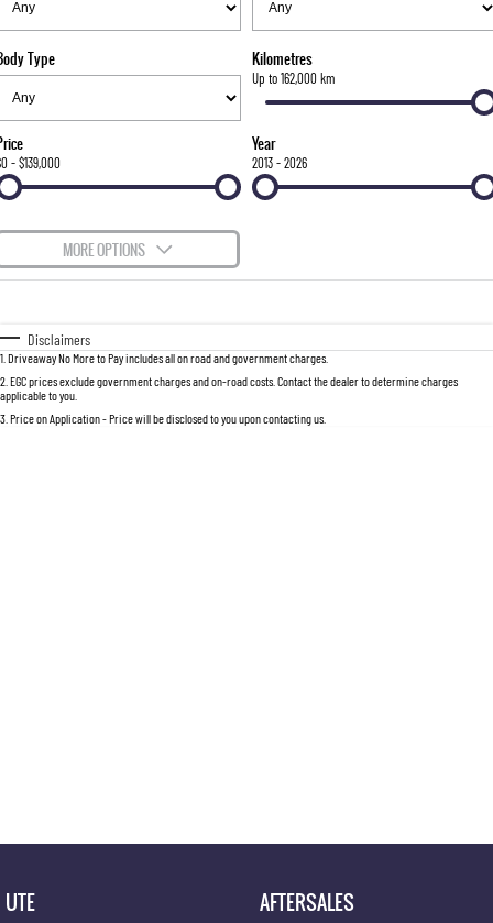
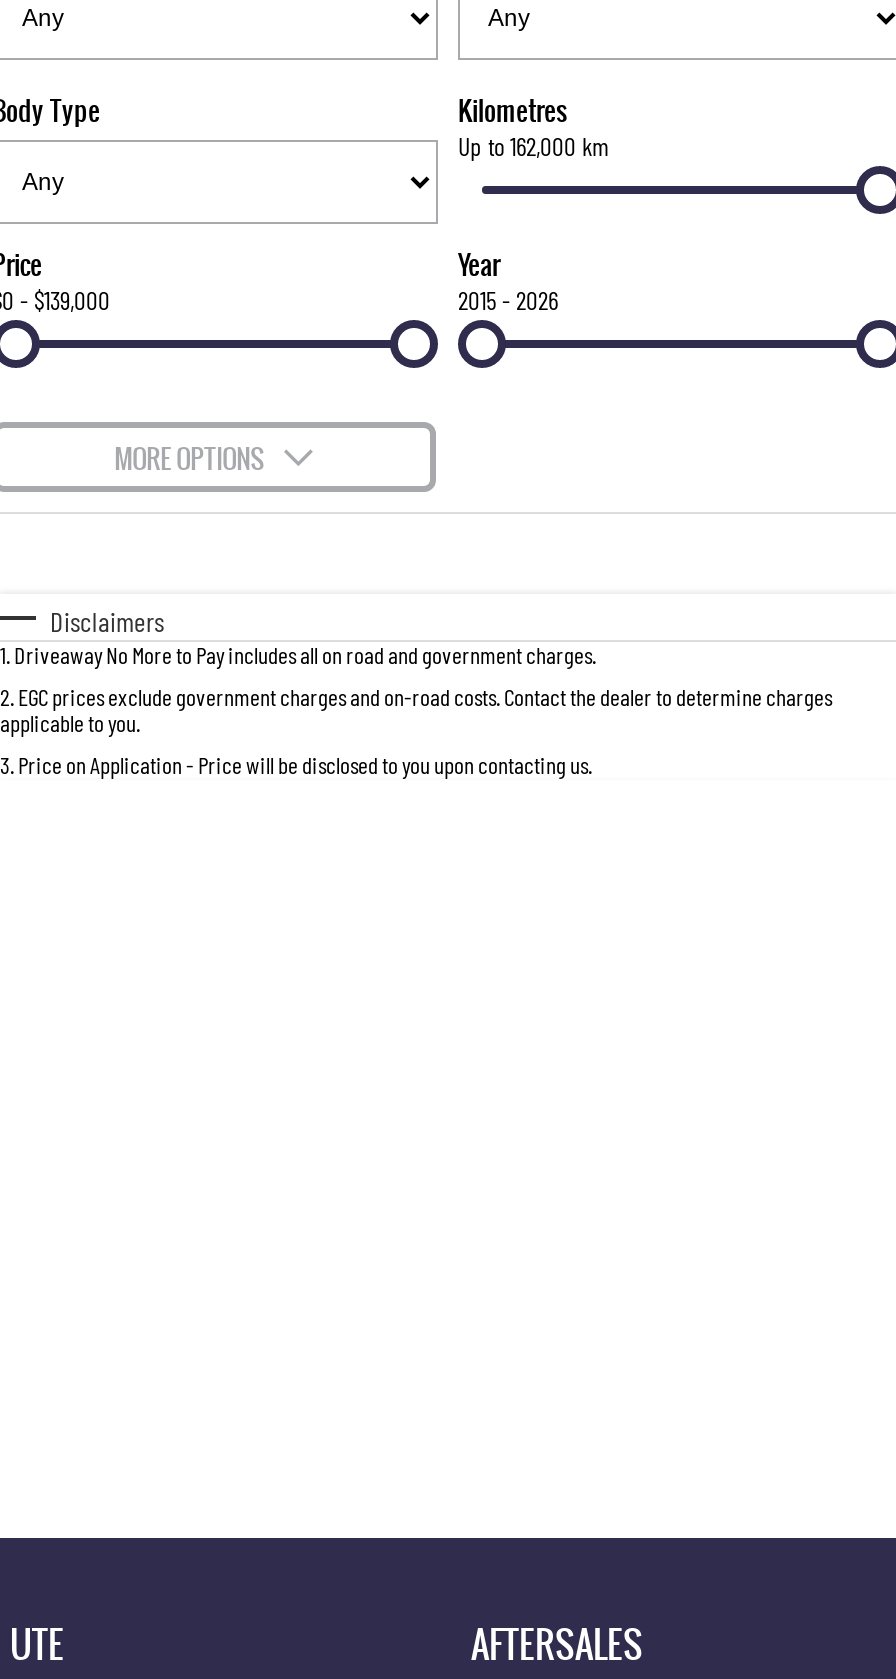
[252,154,307,172] 2013 - 2026 -> [458,284,558,316] 2015 - 2026

